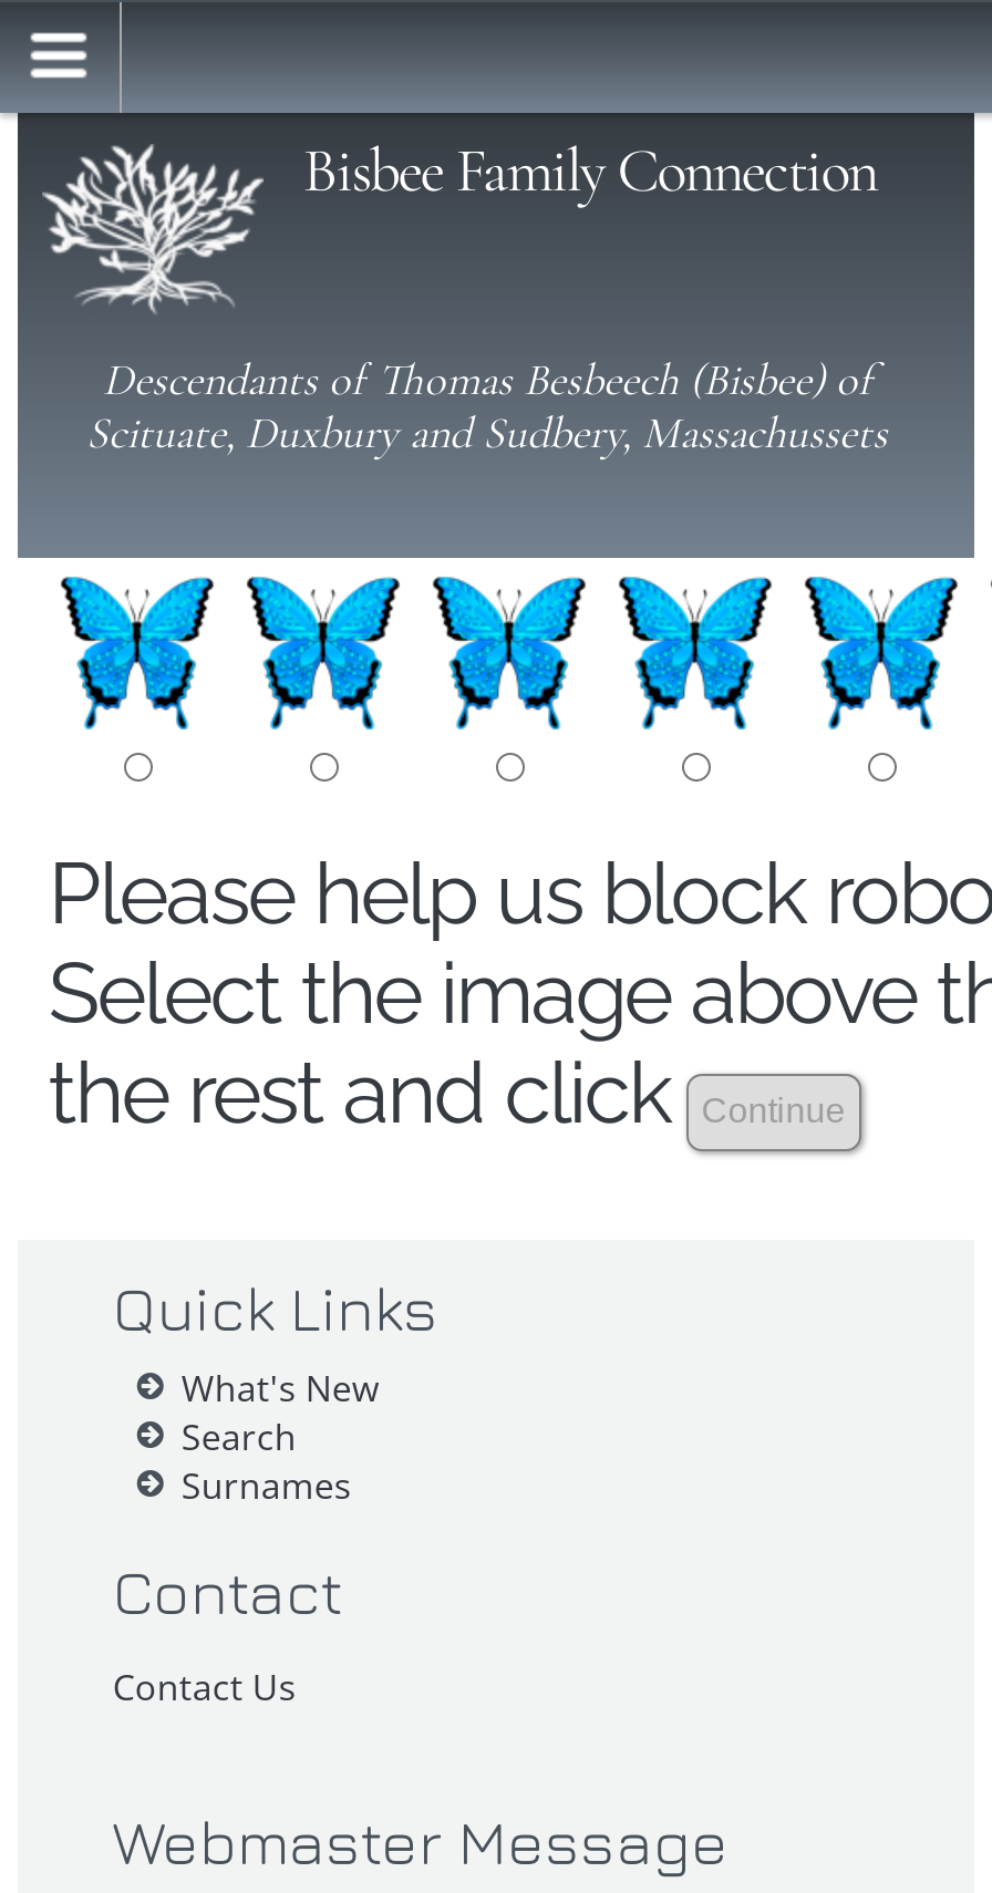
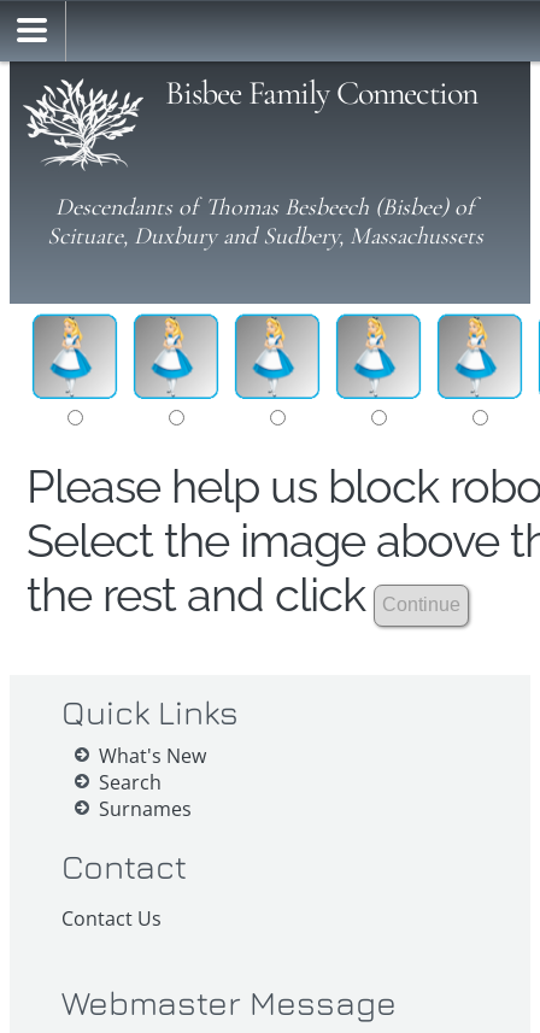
[60,576,215,733] [image] -> [31,312,118,400] [image]
[246,576,401,733] [image] -> [133,312,219,400] [image]
[432,576,587,733] [image] -> [234,312,321,400] [image]
[618,576,773,733] [image] -> [335,312,422,400] [image]
[804,576,959,733] [image] -> [436,312,523,400] [image]

